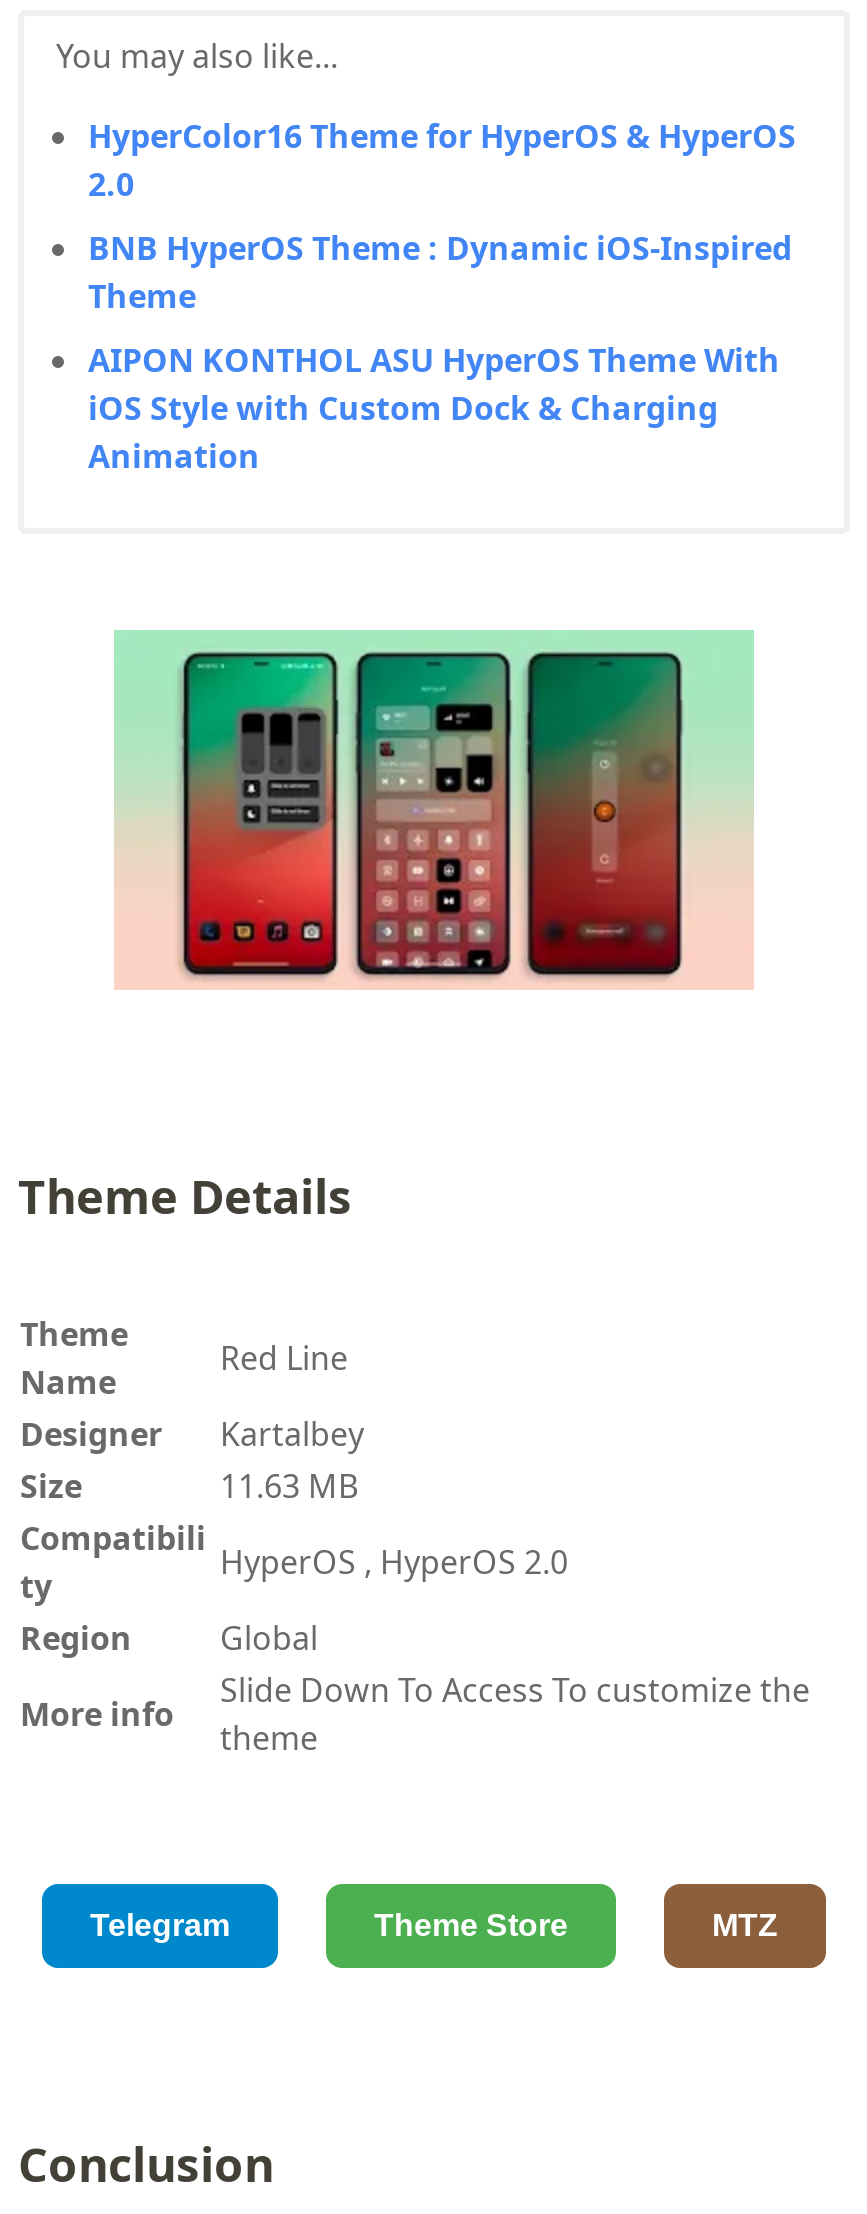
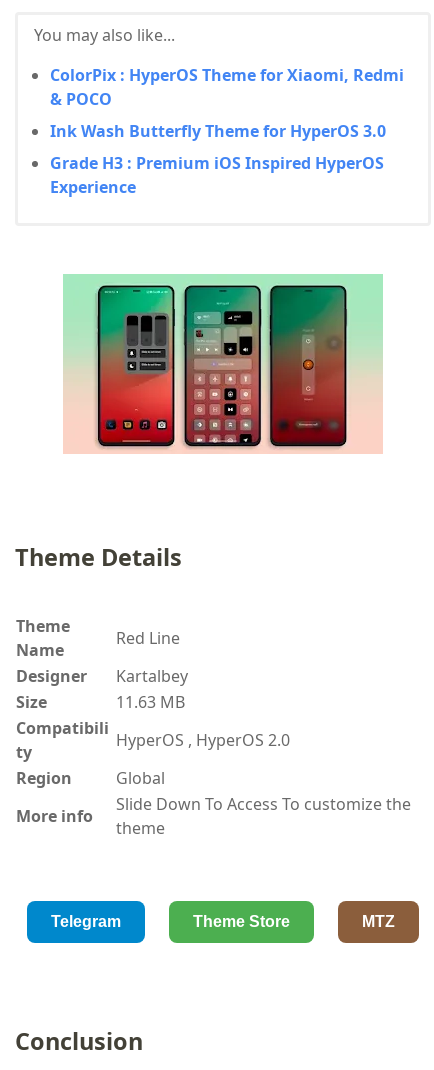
[88,114,796,206] HyperColor16 Theme for HyperOS & HyperOS | 2.0 -> [50,64,404,110] ColorPix : HyperOS Theme for Xiaomi, Redmi | & POCO
[88,226,792,318] BNB HyperOS Theme : Dynamic iOS-Inspired | Theme -> [50,120,386,142] Ink Wash Butterfly Theme for HyperOS 3.0
[88,338,780,478] AIPON KONTHOL ASU HyperOS Theme With | iOS Style with Custom Dock & Charging | Animation -> [50,152,384,198] Grade H3 : Premium iOS Inspired HyperOS | Experience

